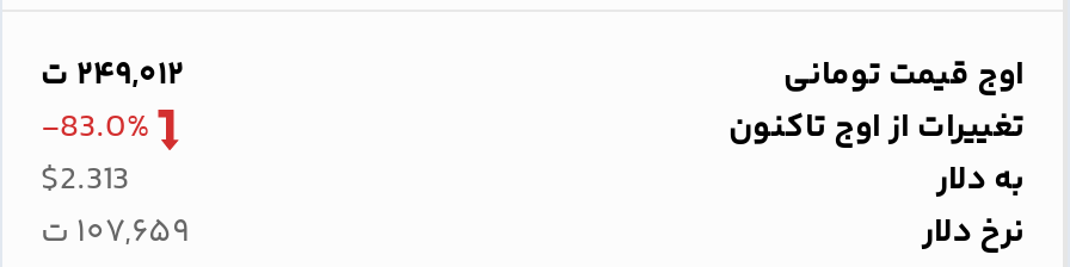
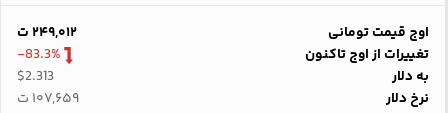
[41,103,150,155] -83.0% -> [17,44,61,66] -83.3%

